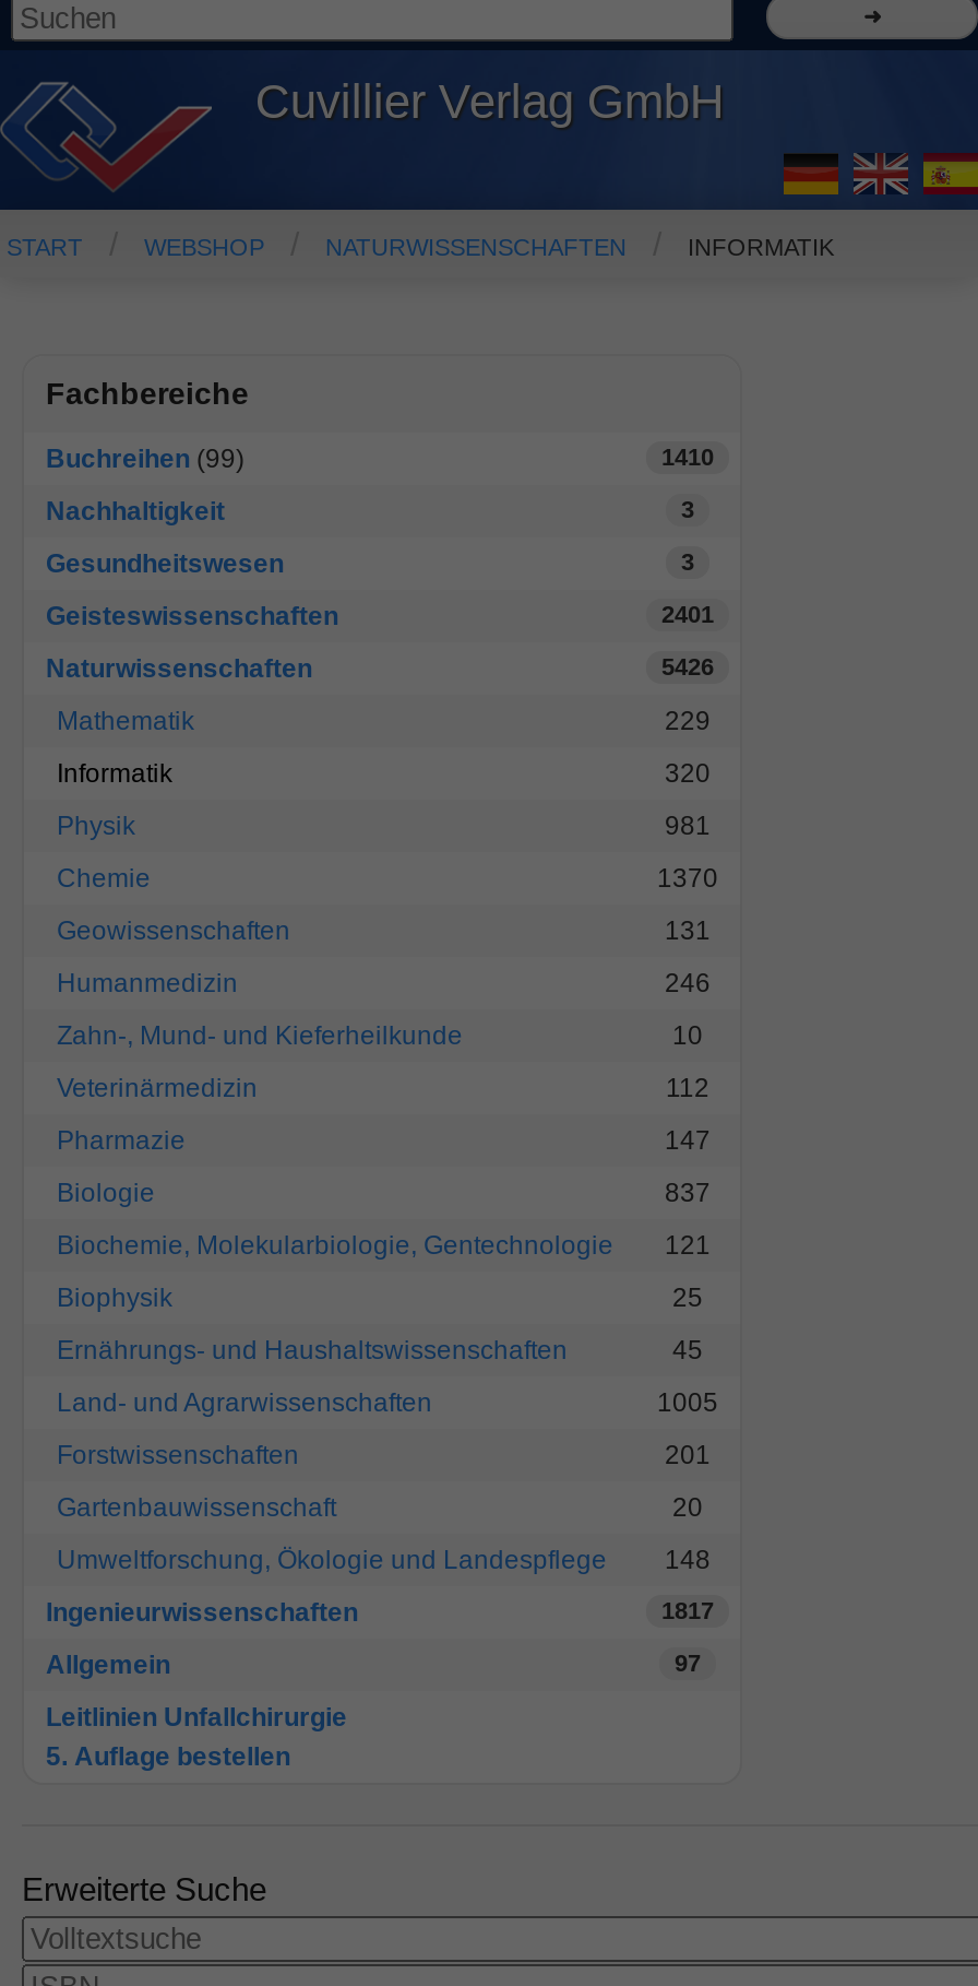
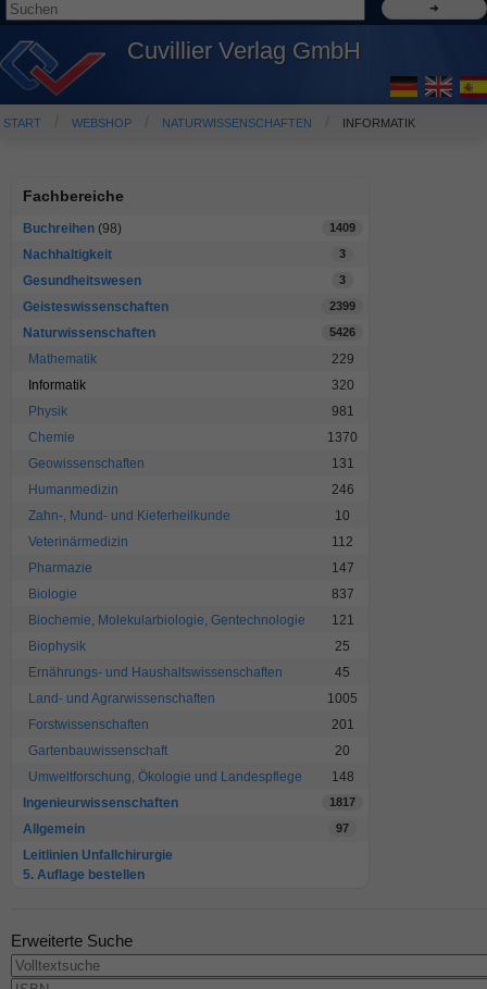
[46,444,244,475] Buchreihen (99) -> [23,221,122,236] Buchreihen (98)
[661,444,714,470] 1410 -> [329,221,355,234] 1409
[661,601,714,628] 2401 -> [329,300,355,313] 2399

